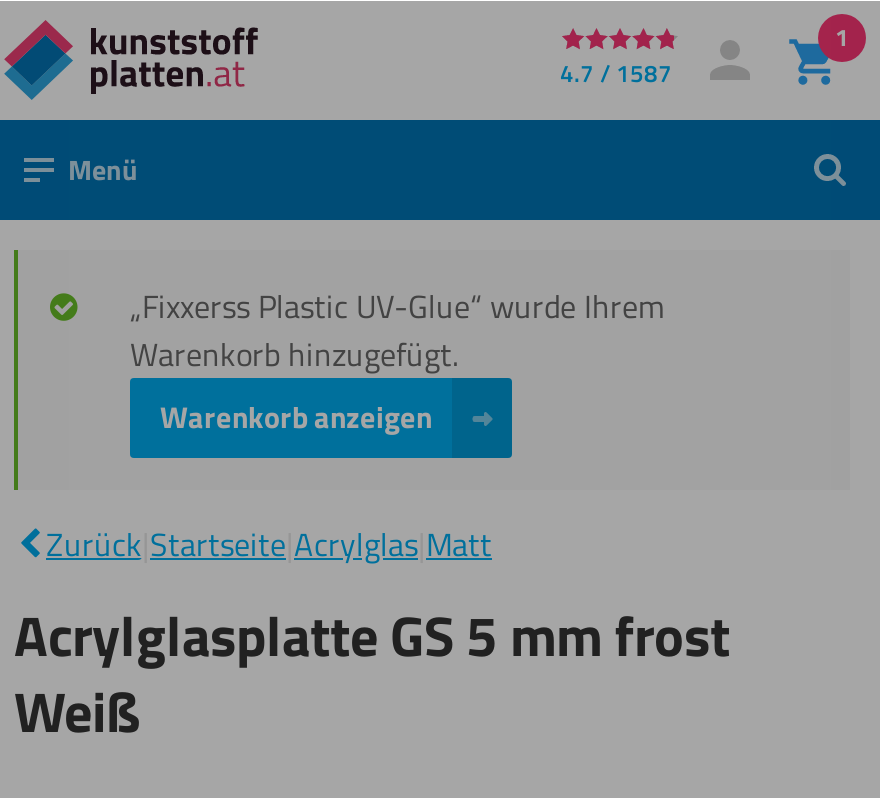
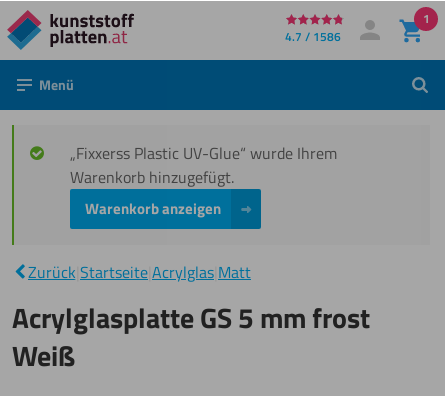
[560,54,672,92] 4.7 / 1587 -> [285,27,341,46] 4.7 / 1586

